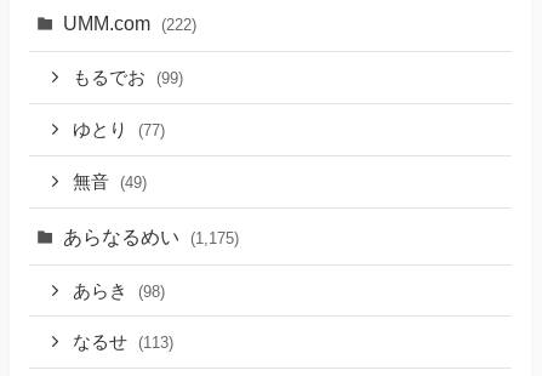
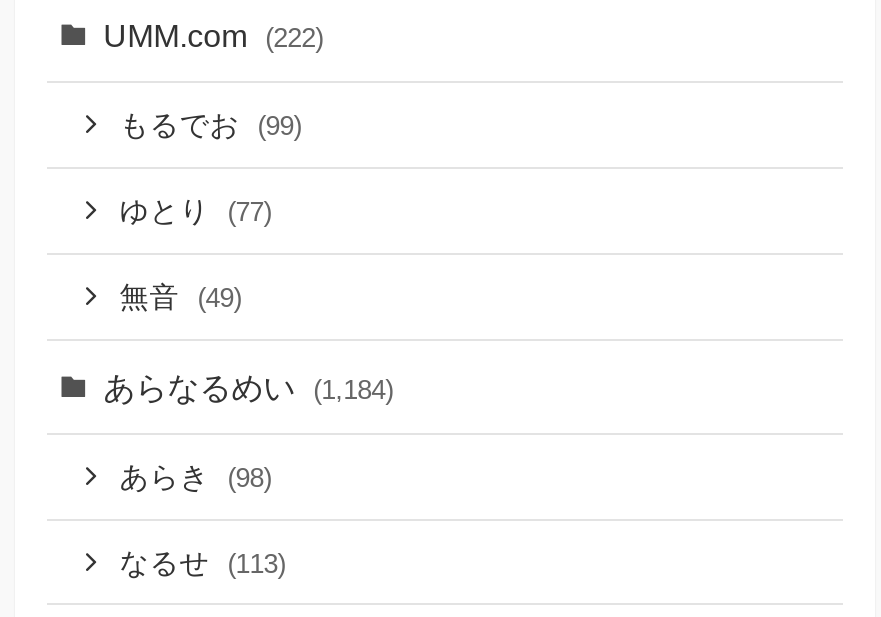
[63,225,239,247] あらなるめい (1,175) -> [103,368,393,404] あらなるめい (1,184)

